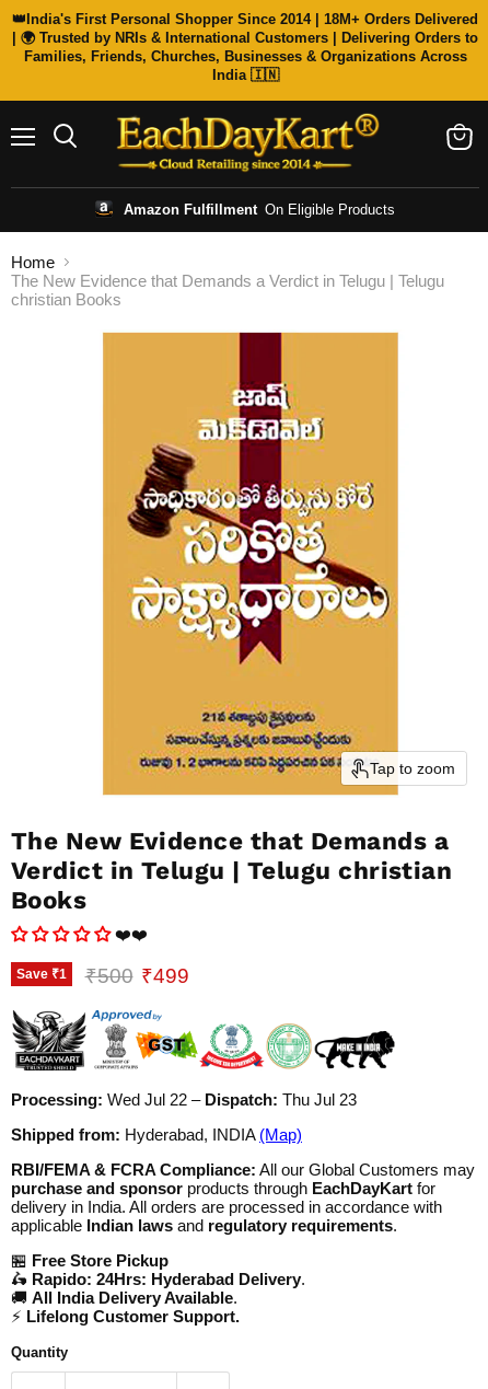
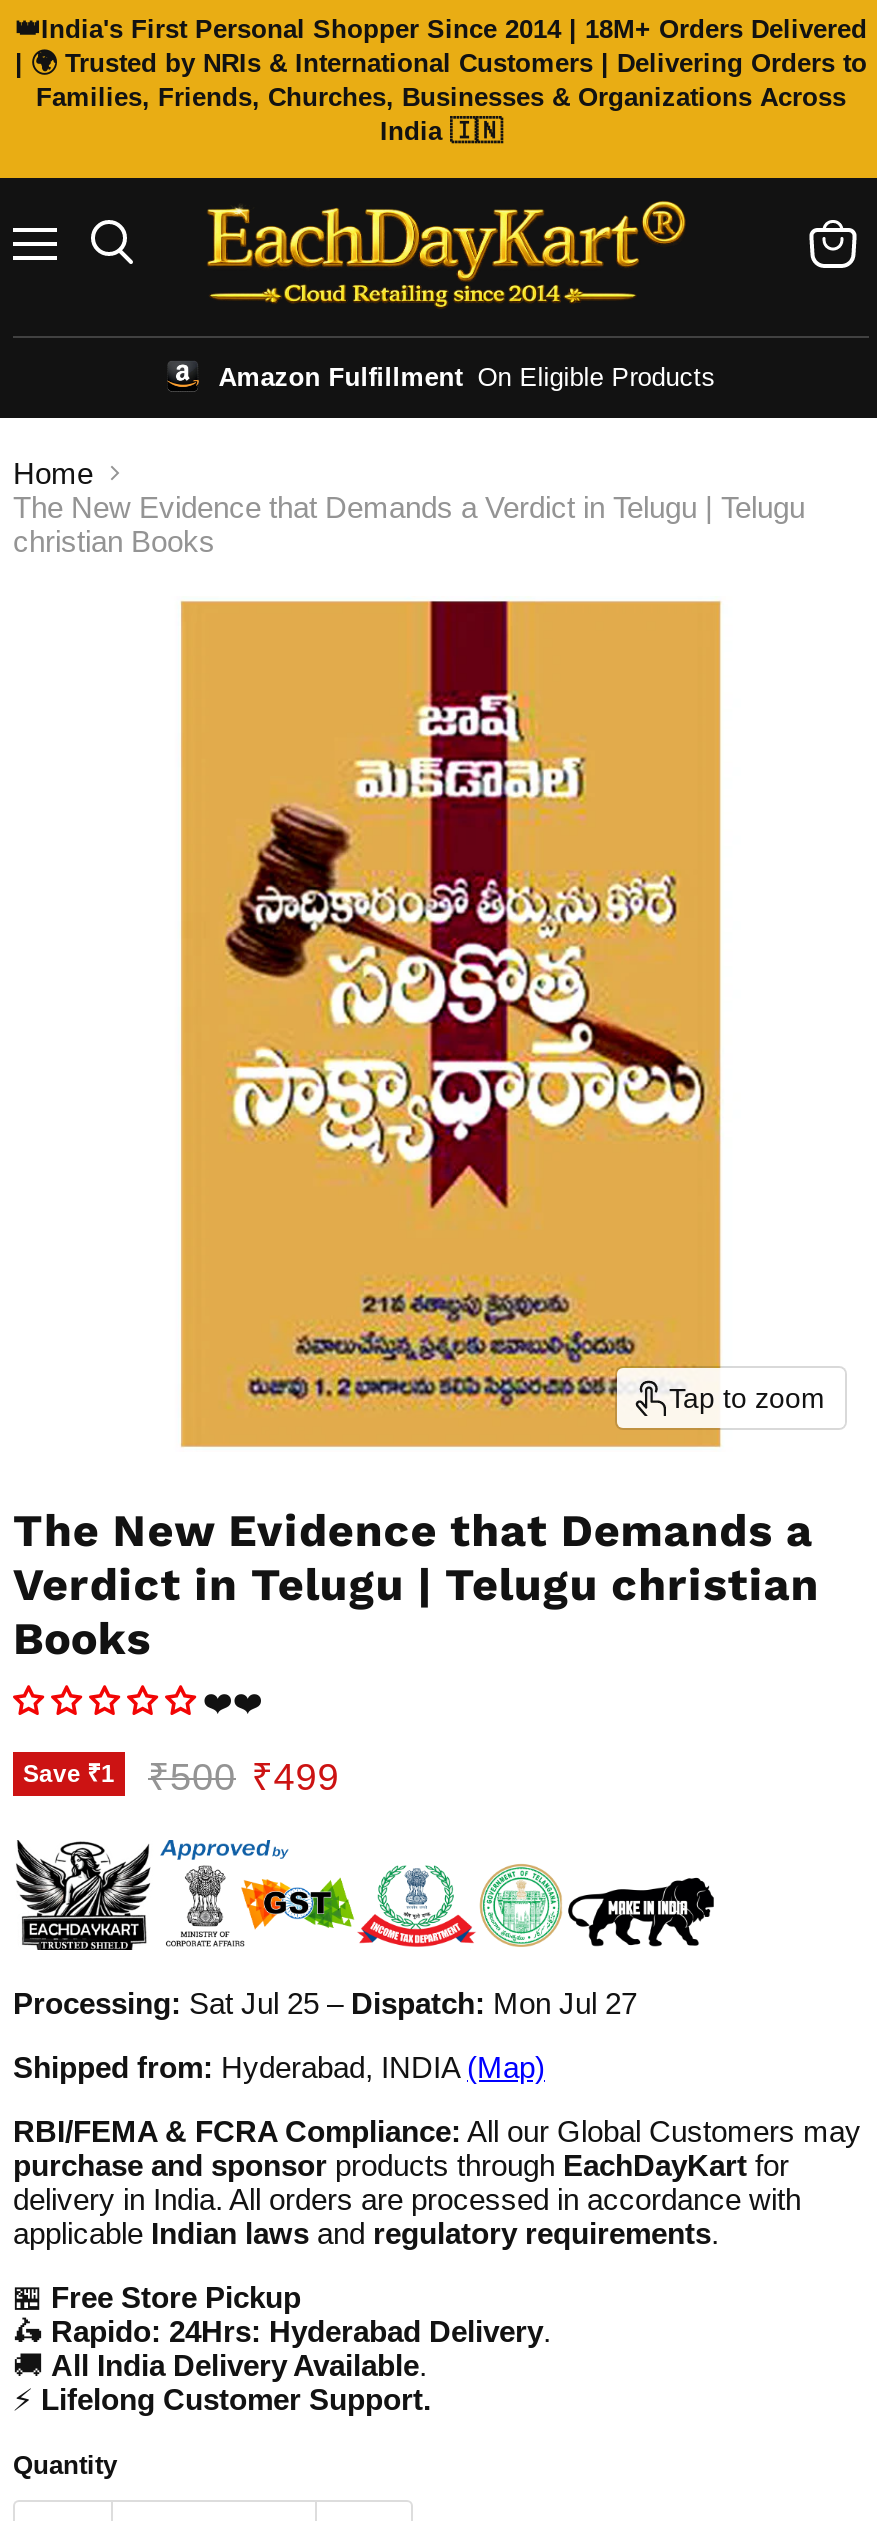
[11,1091,357,1109] Processing: Wed Jul 22 – Dispatch: Thu Jul 23 -> [13,1987,637,2021] Processing: Sat Jul 25 – Dispatch: Mon Jul 27

